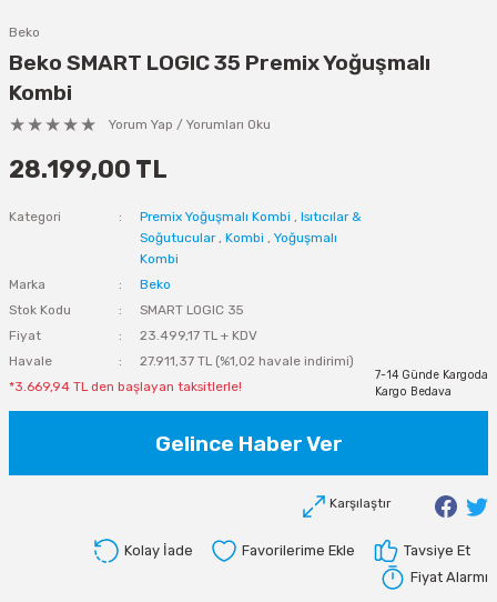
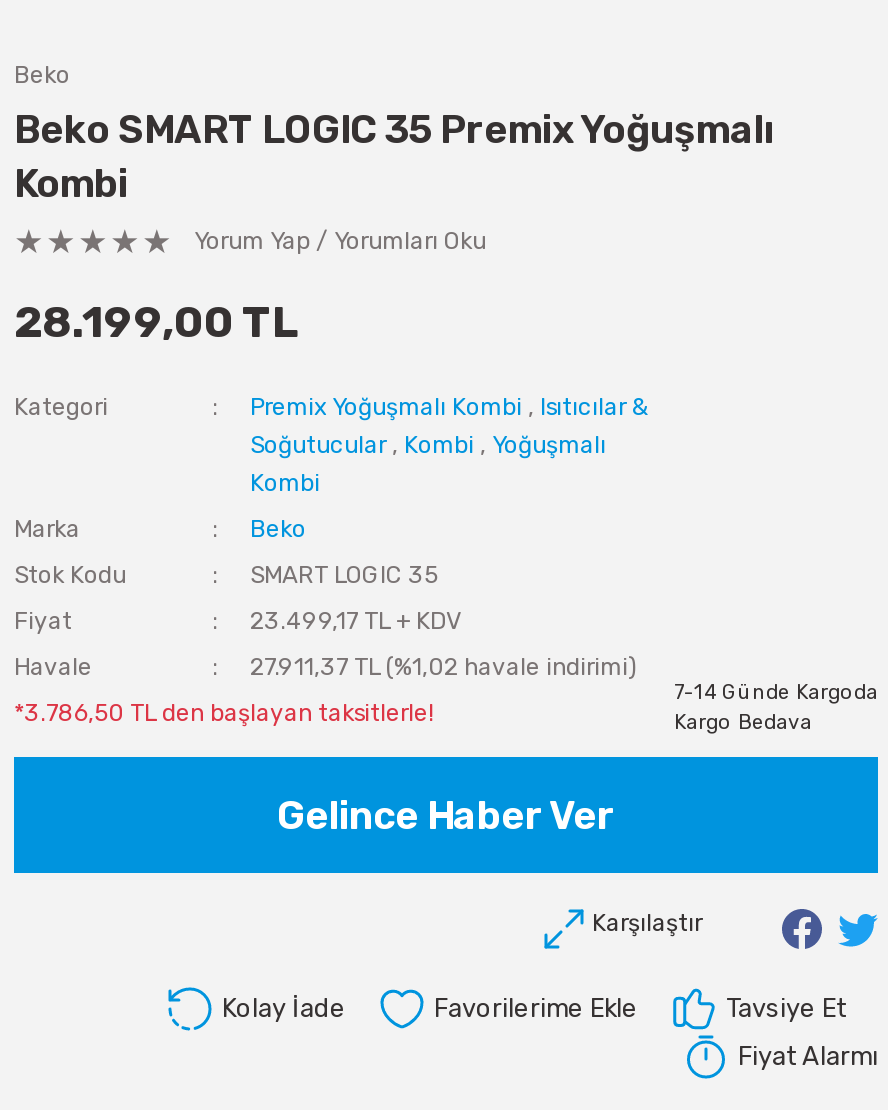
[9,379,242,394] *3.669,94 TL den başlayan taksitlerle! -> [14,699,434,727] *3.786,50 TL den başlayan taksitlerle!

